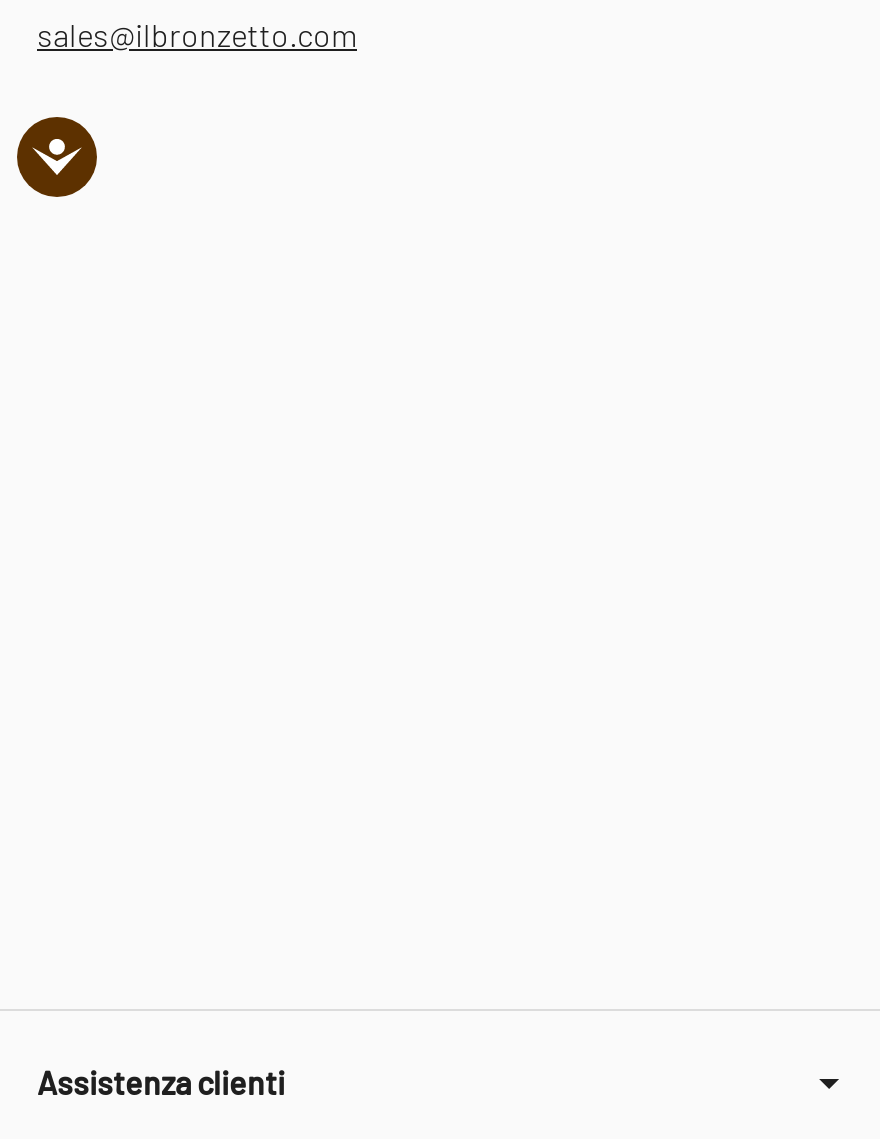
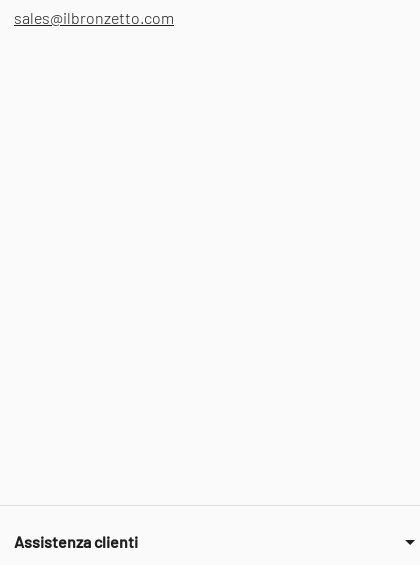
[15,115,99,199] [image] -> none

